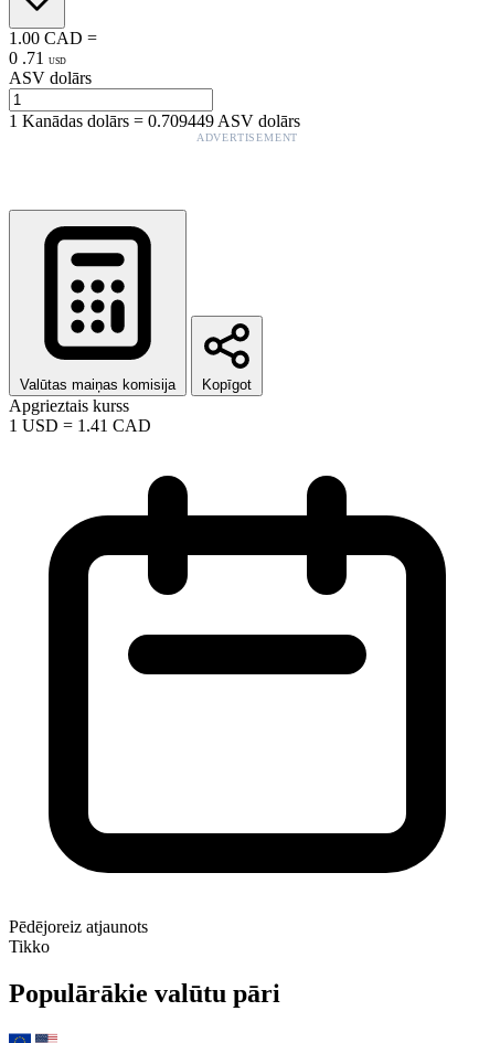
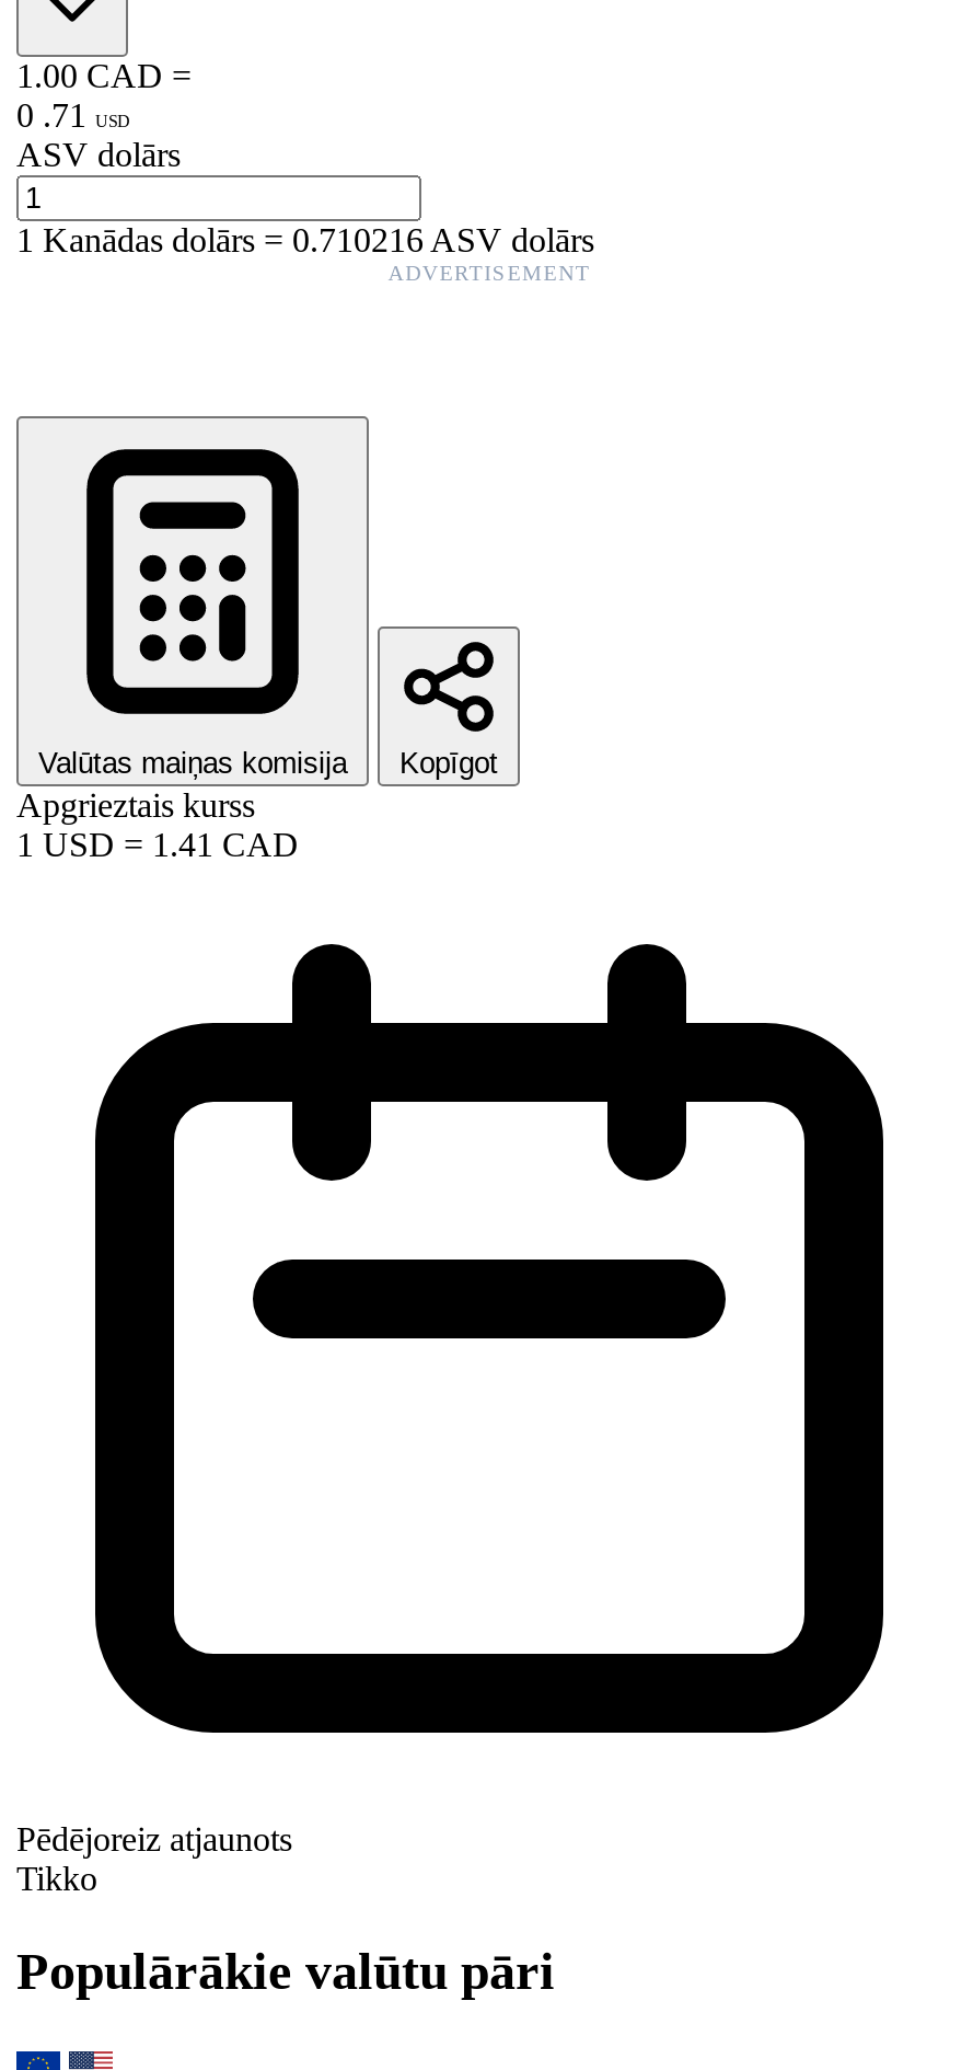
[9,111,300,130] 1Kanādas dolārs=0.709449 ASV dolārs -> [16,221,594,258] 1Kanādas dolārs=0.710216 ASV dolārs

